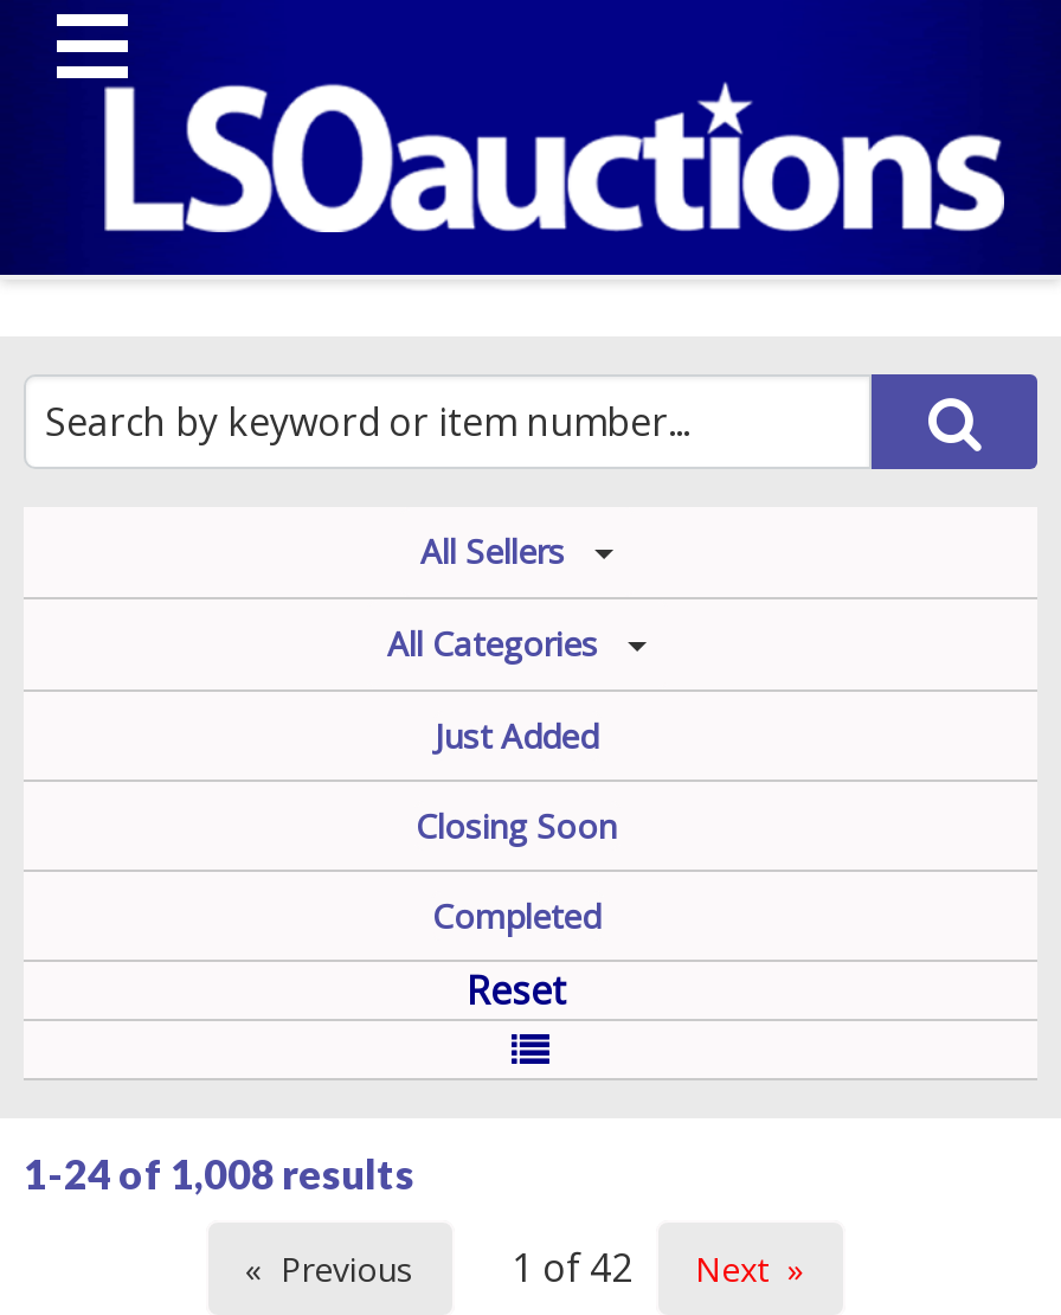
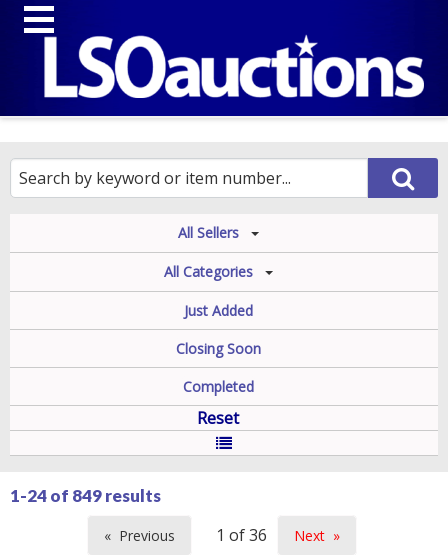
[24,1150,414,1200] 1-24 of 1,008 results -> [10,485,161,506] 1-24 of 849 results

